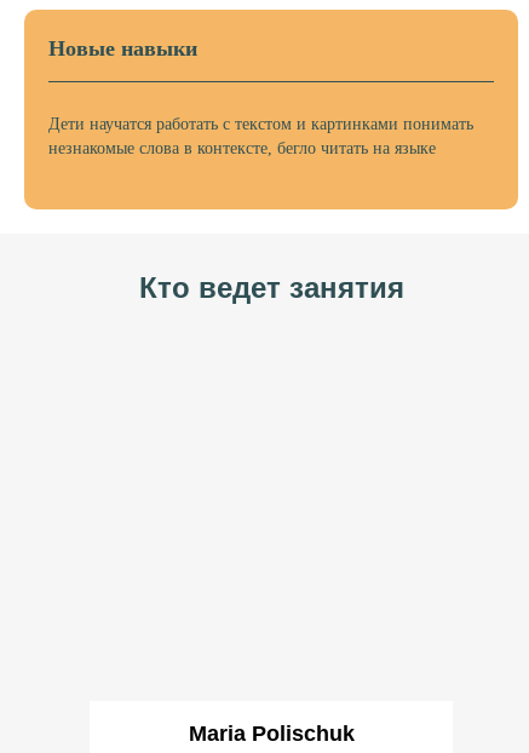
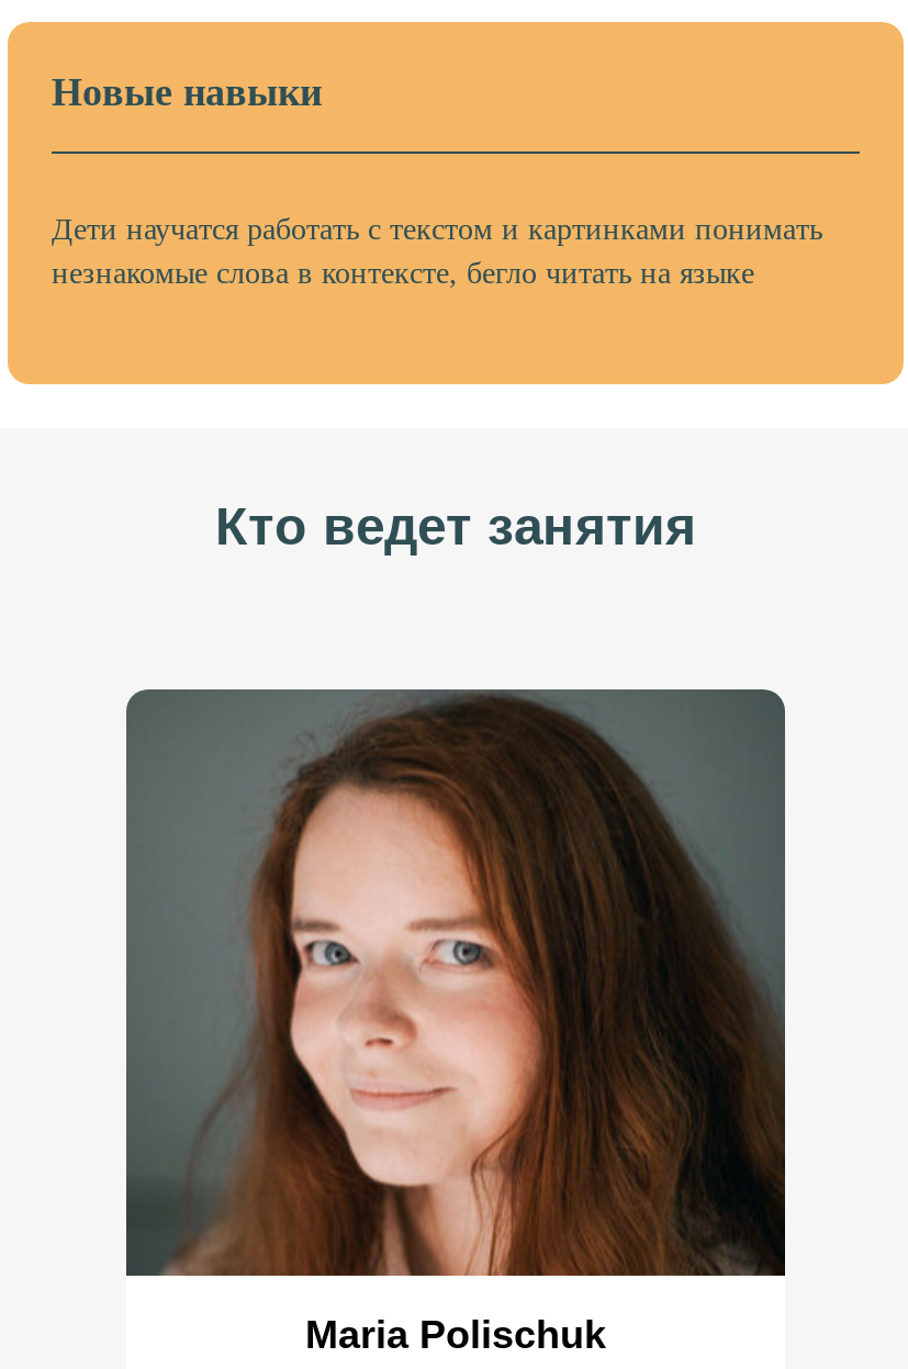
none -> [124,687,787,1278] [image]

